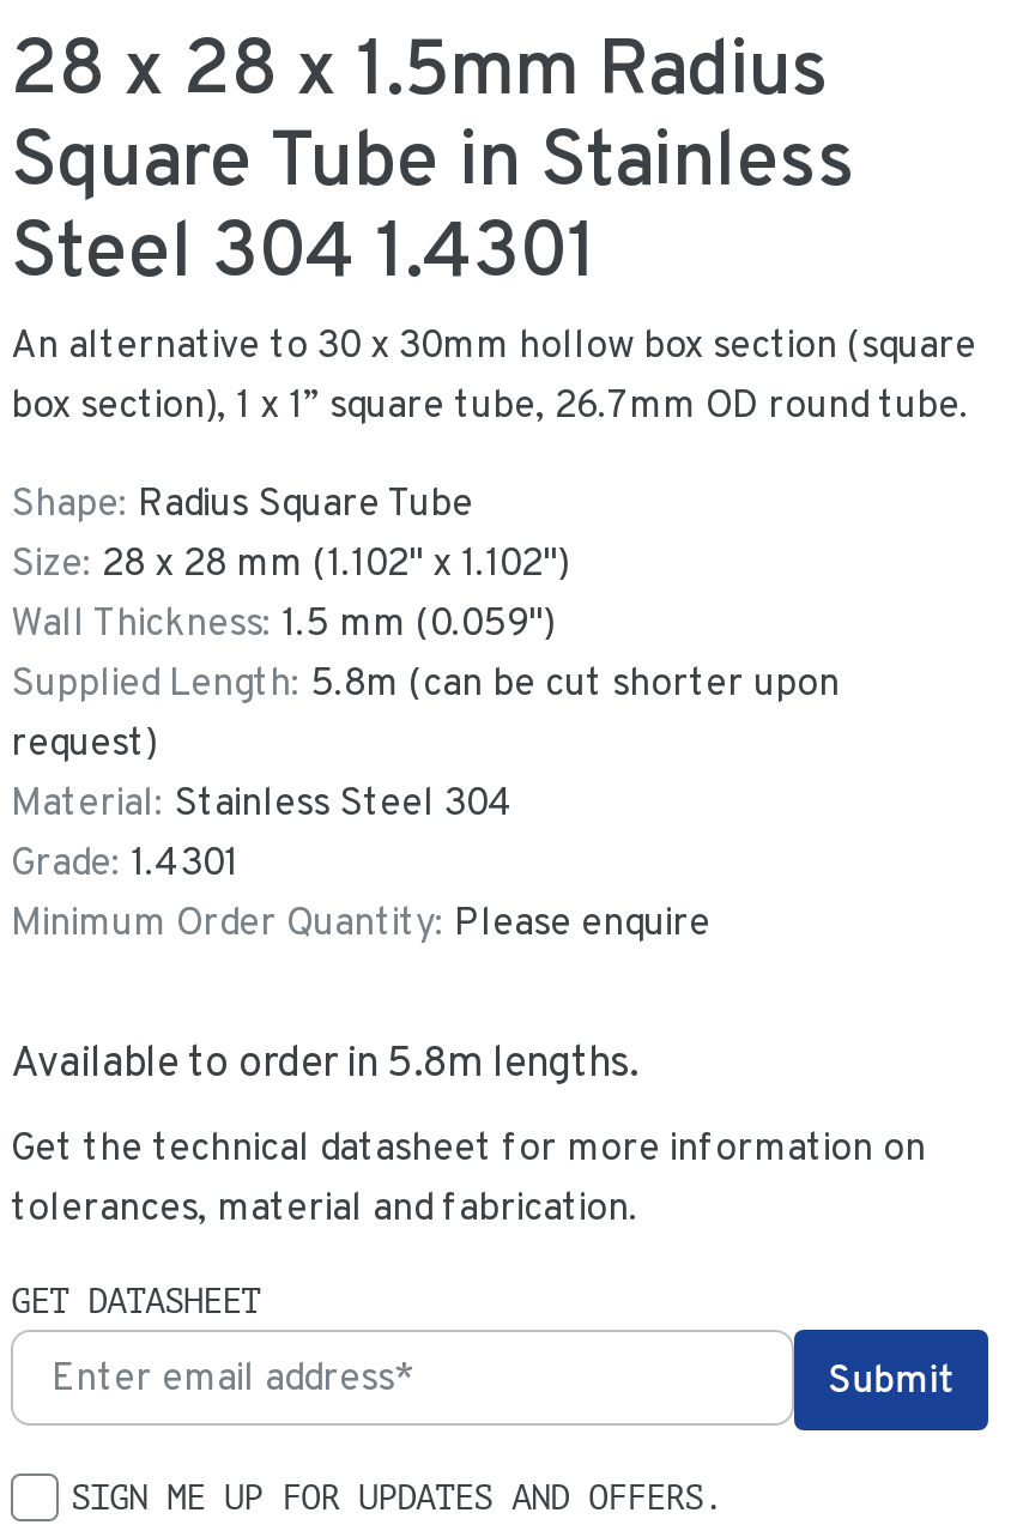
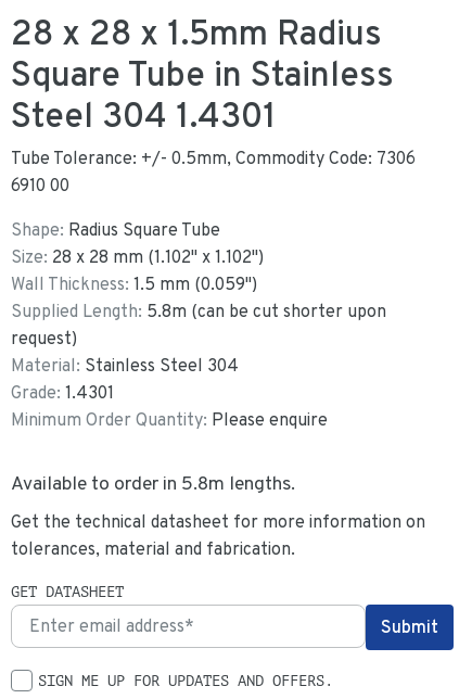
[11,319,976,429] An alternative to 30 x 30mm hollow box section (square | box section), 1 x 1” square tube, 26.7mm OD round tube. -> [11,147,416,196] Tube Tolerance: +/- 0.5mm, Commodity Code: 7306 | 6910 00

